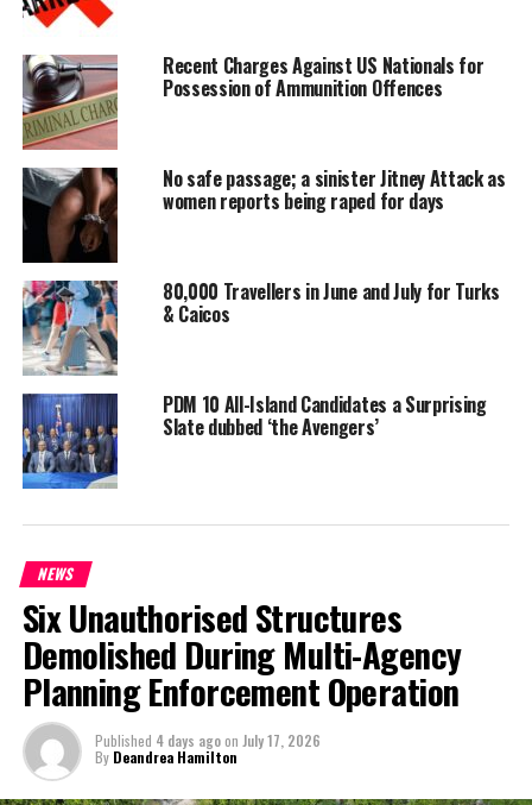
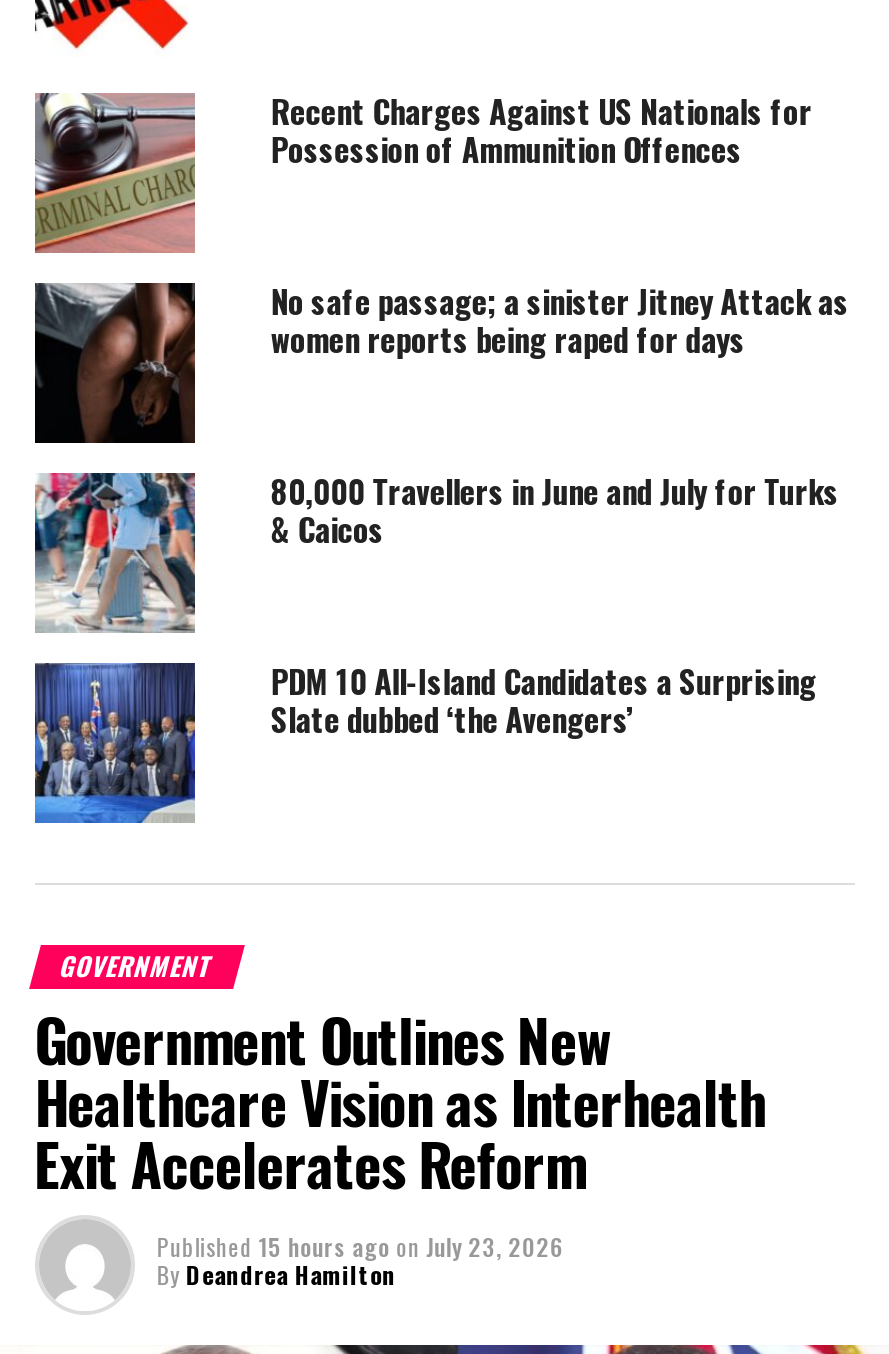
[22,562,461,750] NEWS | Six Unauthorised Structures | Demolished During Multi-Agency | Planning Enforcement Operation | Published 4 days ago on July 17, 2026 -> [34,946,765,1262] GOVERNMENT | Government Outlines New | Healthcare Vision as Interhealth | Exit Accelerates Reform | Published 15 hours ago on July 23, 2026

